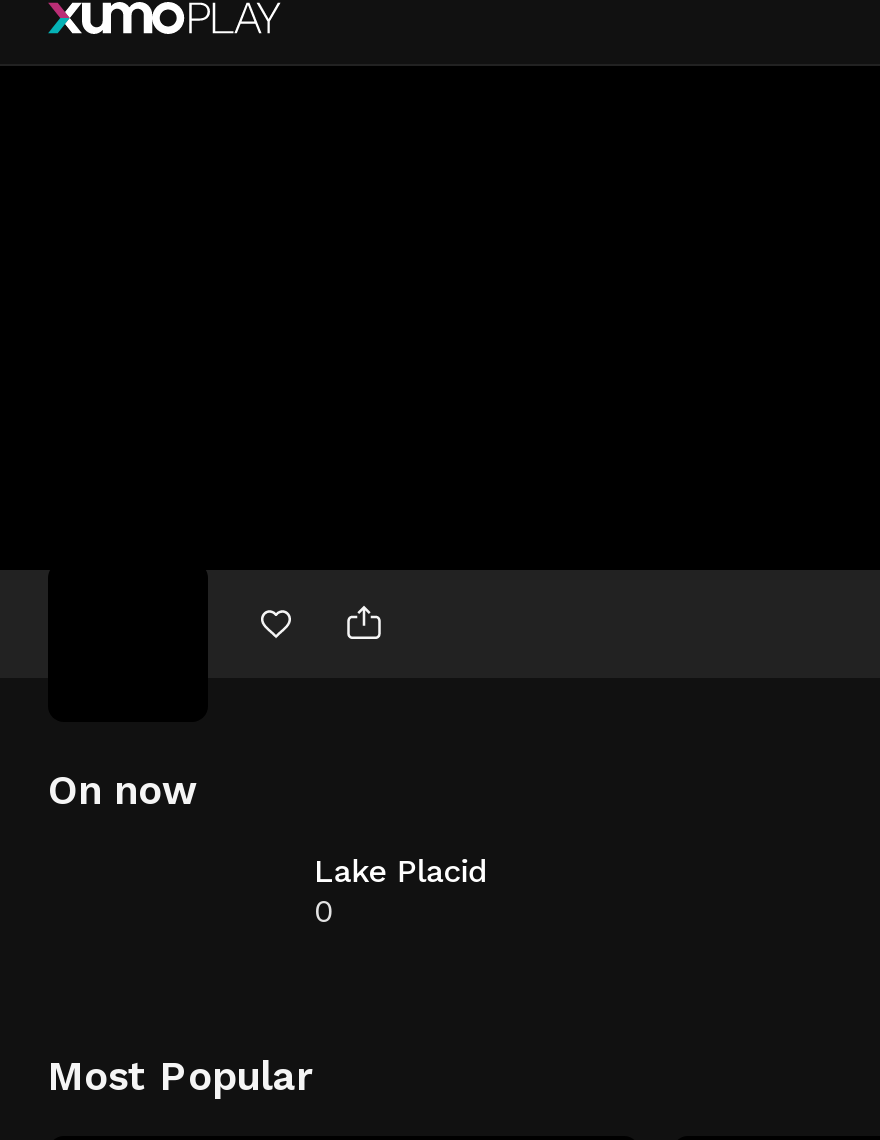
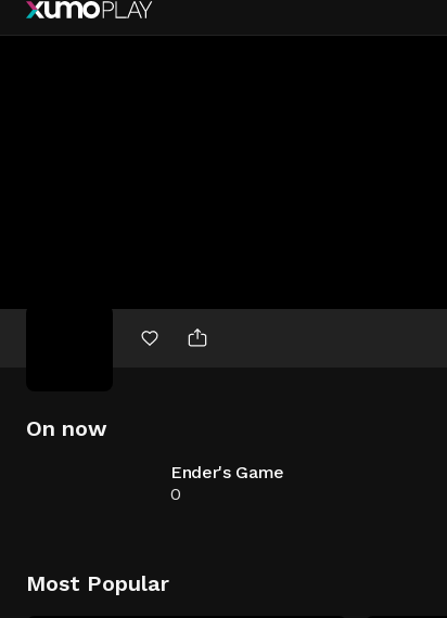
[314,852,487,890] Lake Placid -> [170,462,284,482] Ender's Game

